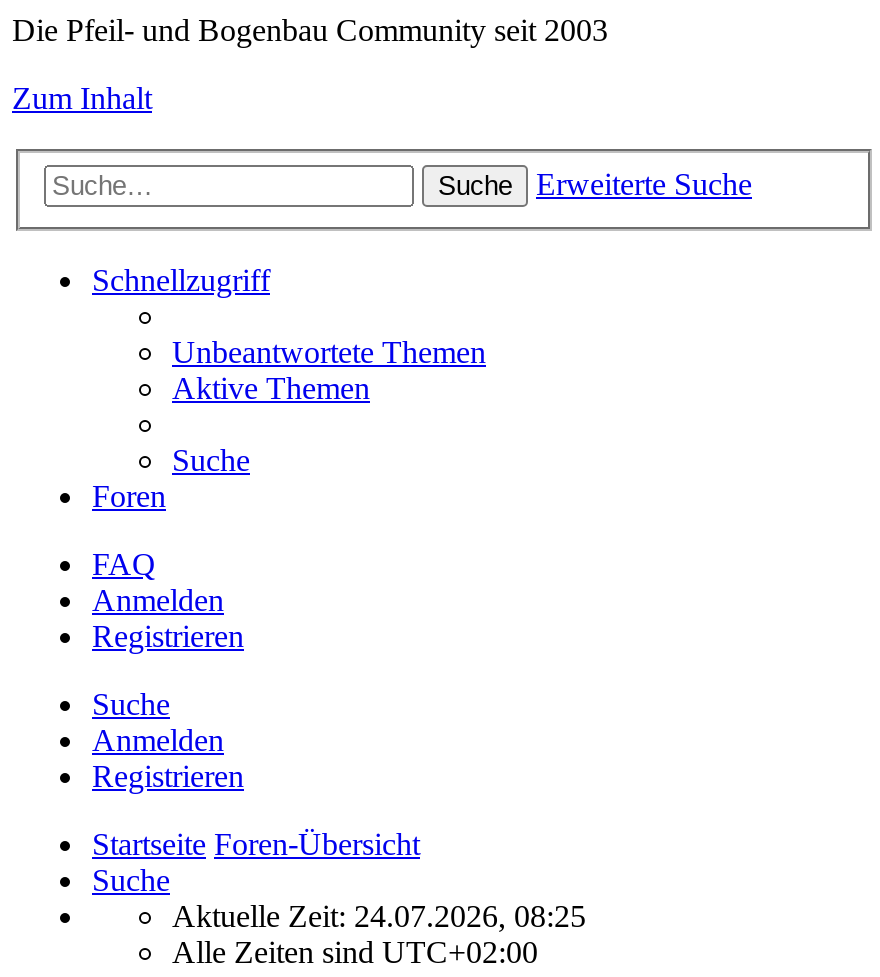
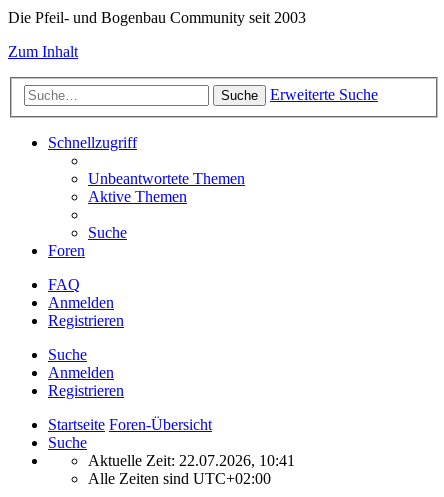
[172,898,586,932] Aktuelle Zeit: 24.07.2026, 08:25 -> [88,452,295,469] Aktuelle Zeit: 22.07.2026, 10:41

